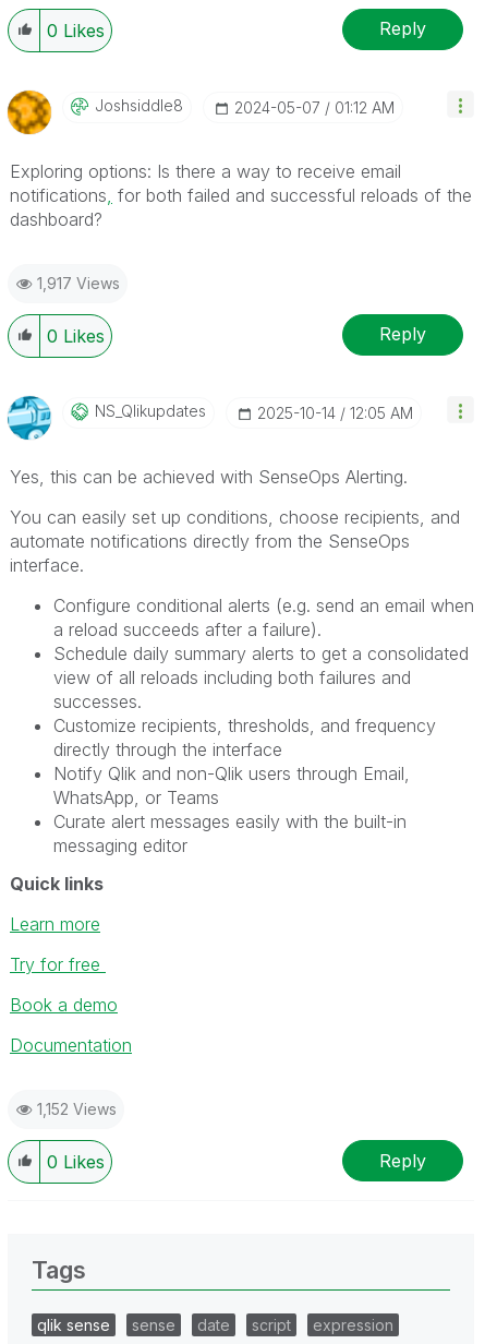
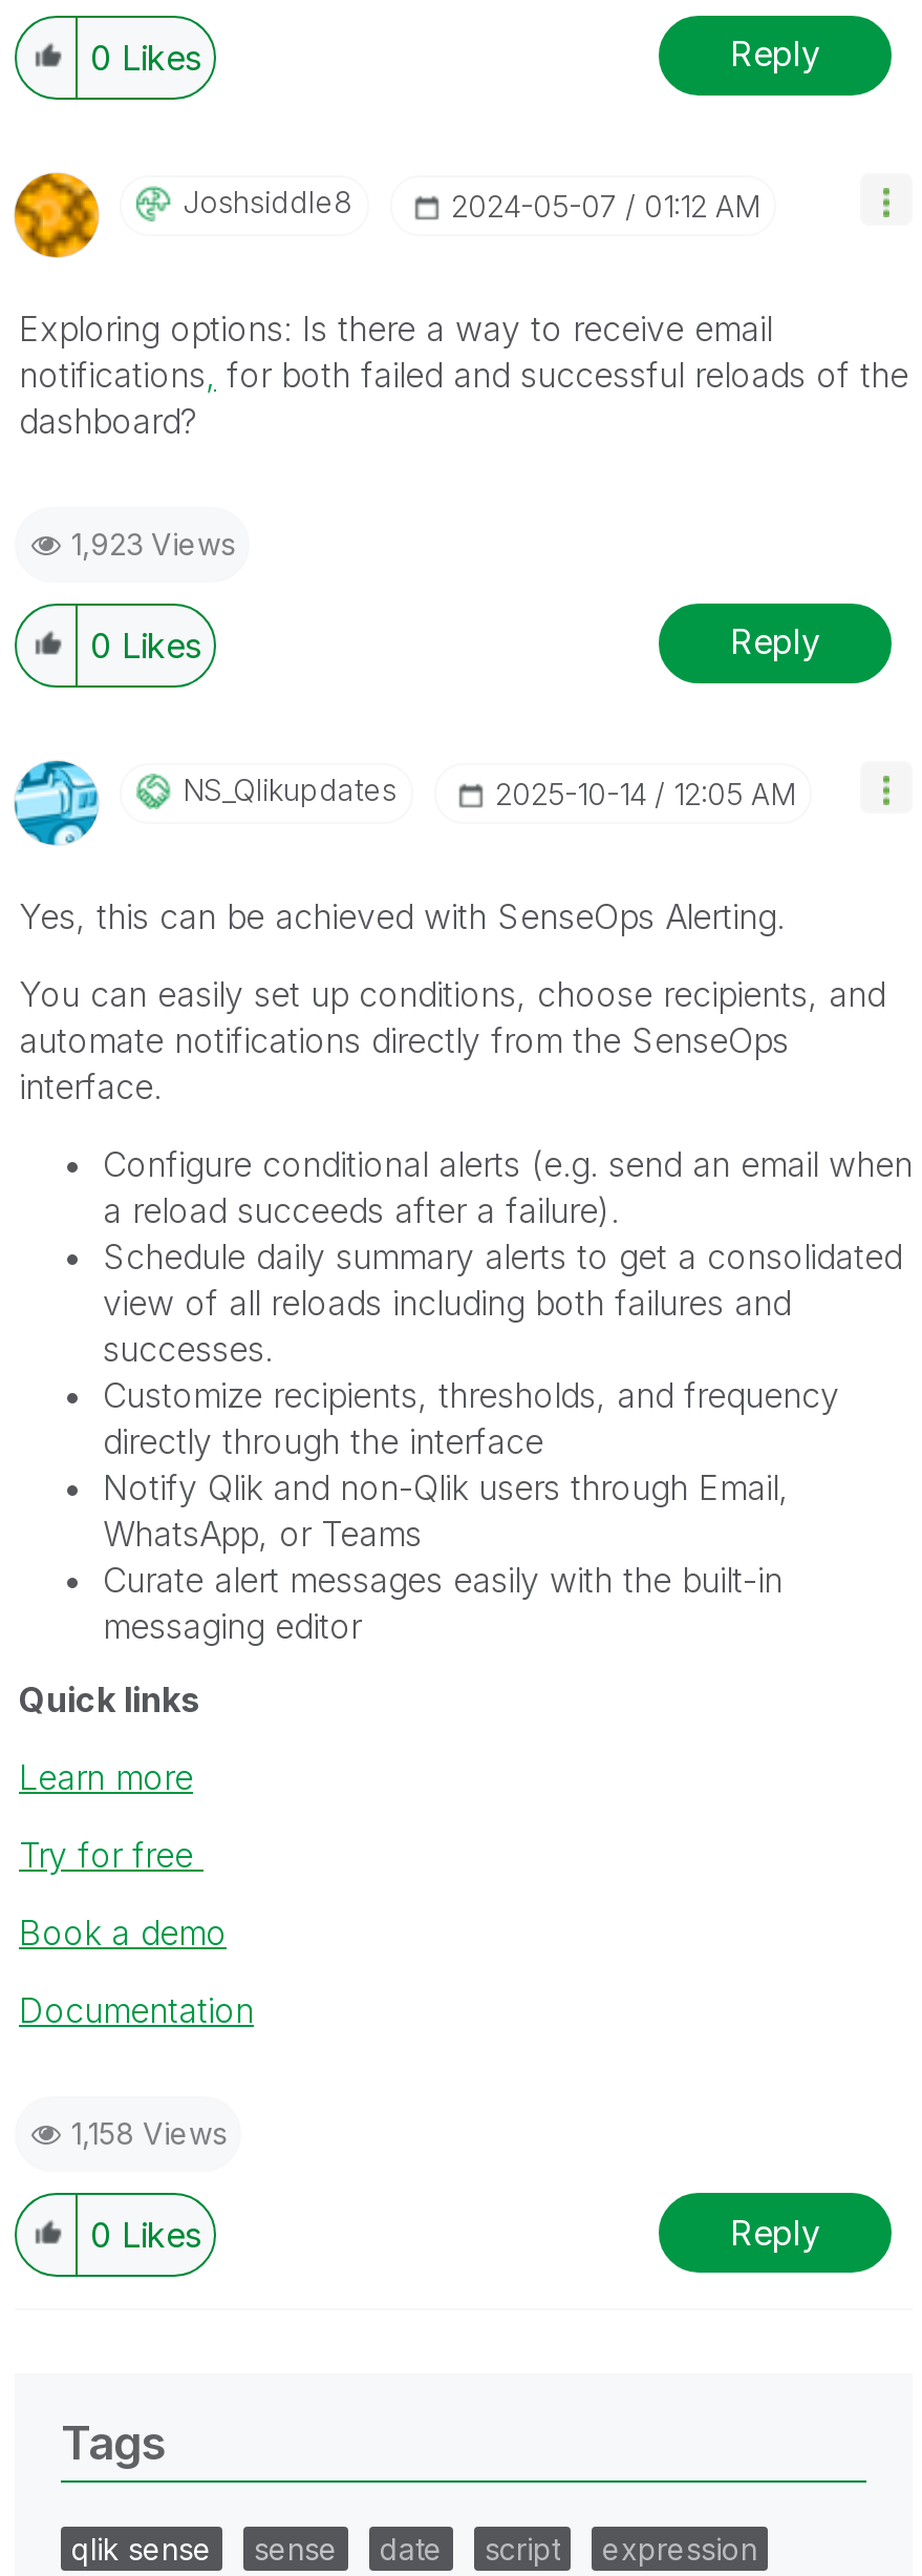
[37,273,120,292] 1,917 Views -> [71,525,235,561] 1,923 Views
[37,1100,117,1118] 1,152 Views -> [71,2115,227,2151] 1,158 Views

